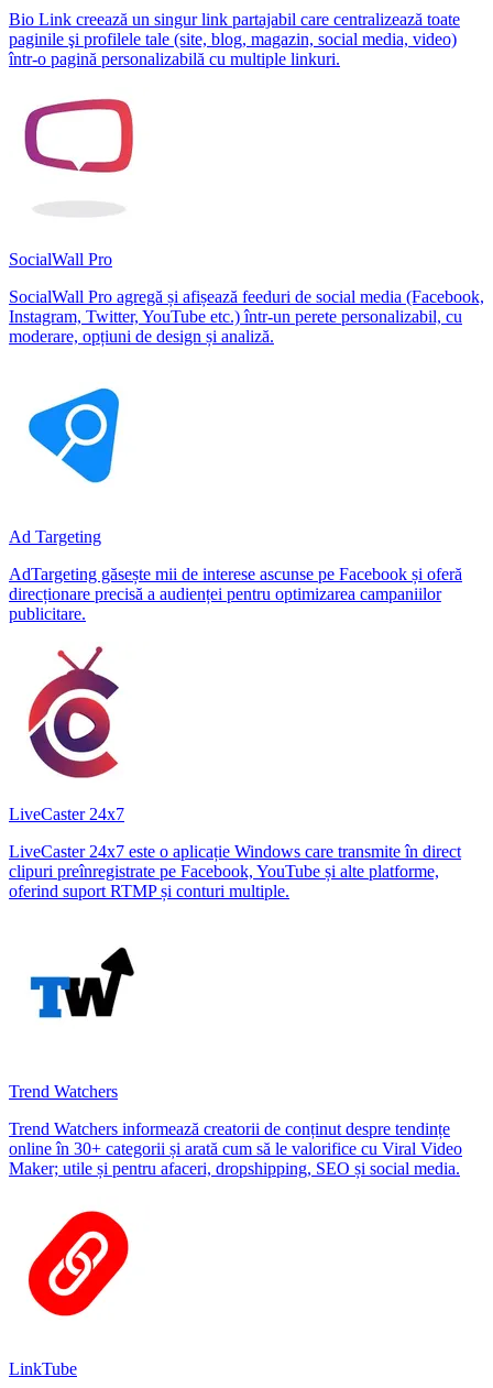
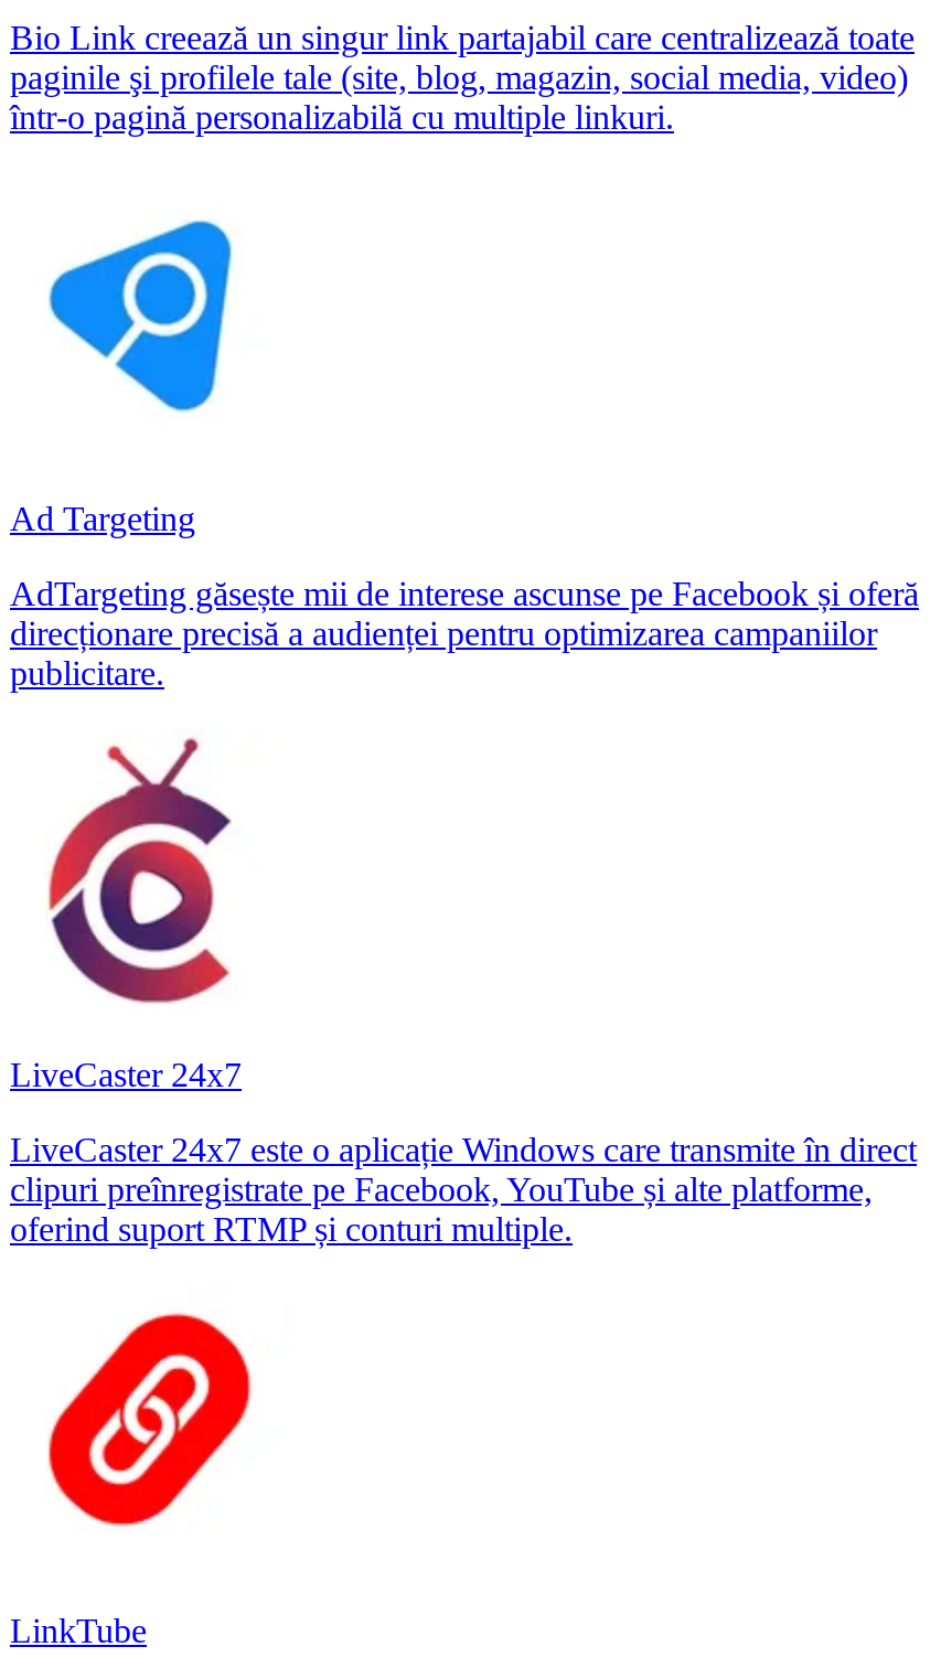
[23,98,134,174] [image] -> none
[9,250,484,346] SocialWall Pro | SocialWall Pro agregă și afișează feeduri de social media (Facebook, | Instagram, Twitter, YouTube etc.) într-un perete personalizabil, cu | moderare, opțiuni de design și analiză. -> none
[9,933,462,1178] [image] | Trend Watchers | Trend Watchers informează creatorii de conținut despre tendințe | online în 30+ categorii și arată cum să le valorifice cu Viral Video | Maker; utile și pentru afaceri, dropshipping, SEO și social media. -> none

